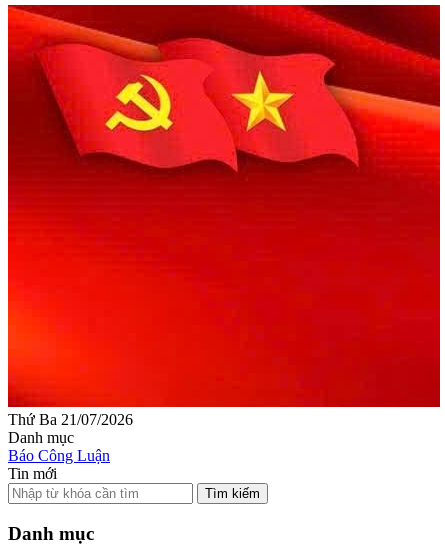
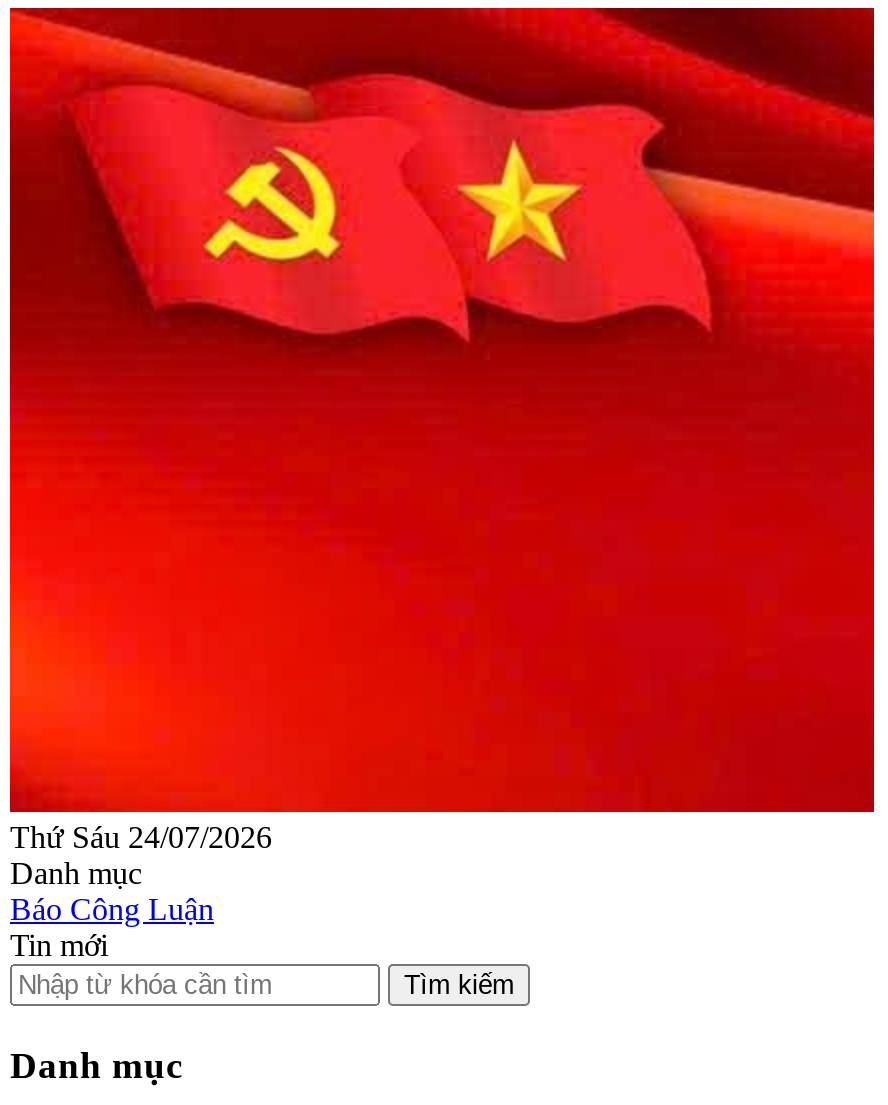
[8,411,133,428] Thứ Ba 21/07/2026 -> [10,820,272,854] Thứ Sáu 24/07/2026

